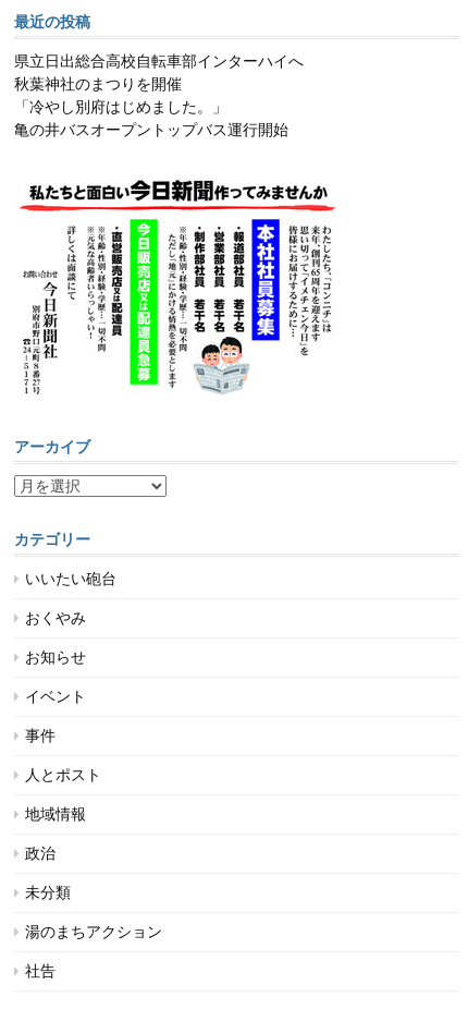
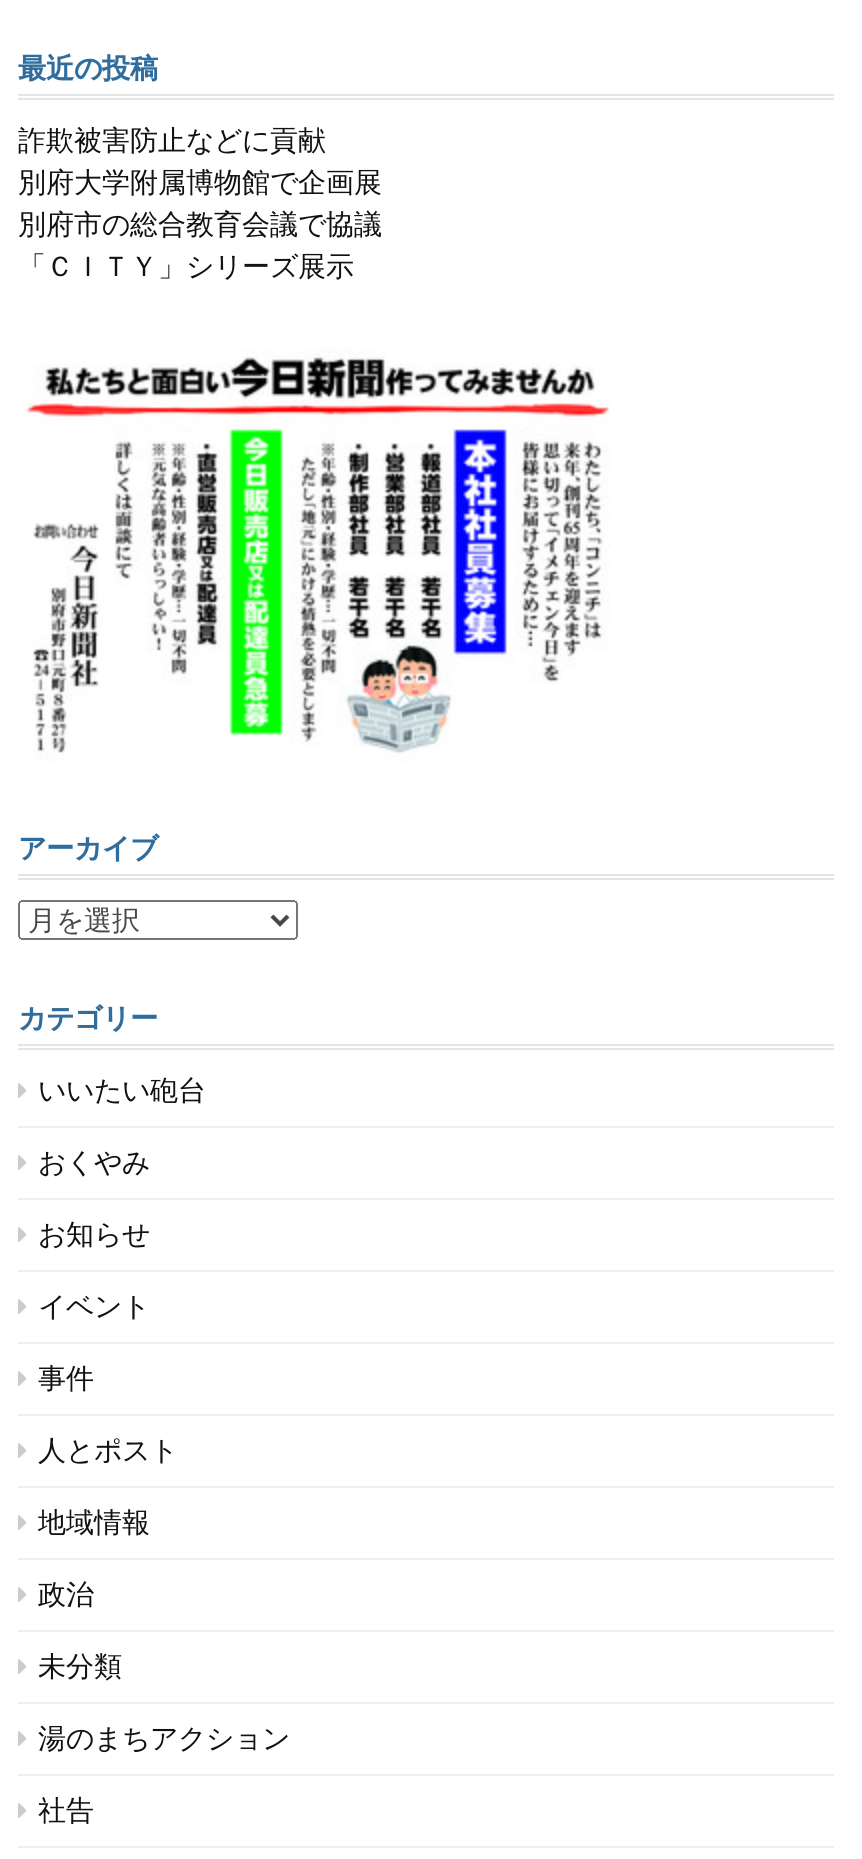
[14,52,304,138] 県立日出総合高校自転車部インターハイへ | 秋葉神社のまつりを開催 | 「冷やし別府はじめました。」 | 亀の井バスオープントップバス運行開始 -> [18,123,382,281] 詐欺被害防止などに貢献 | 別府大学附属博物館で企画展 | 別府市の総合教育会議で協議 | 「ＣＩＴＹ」シリーズ展示

